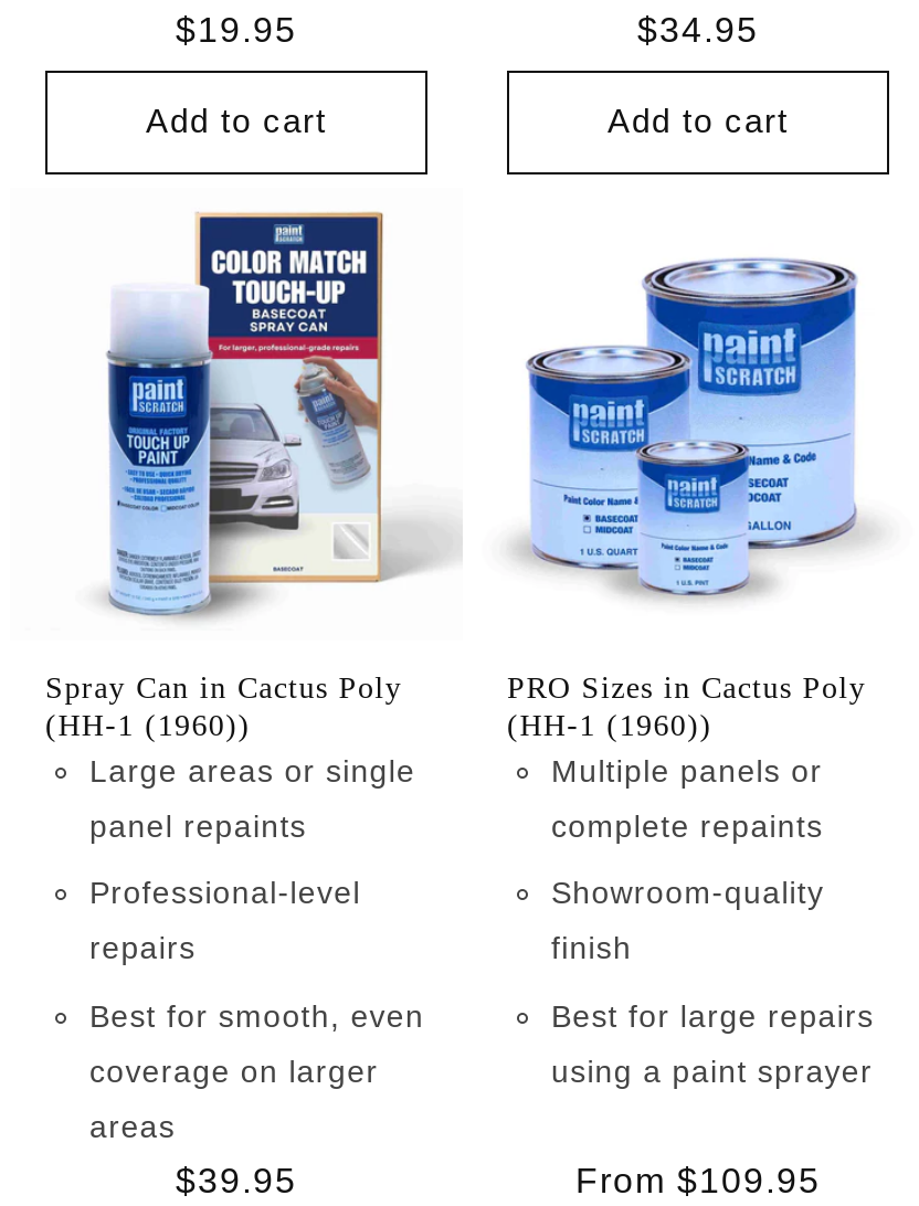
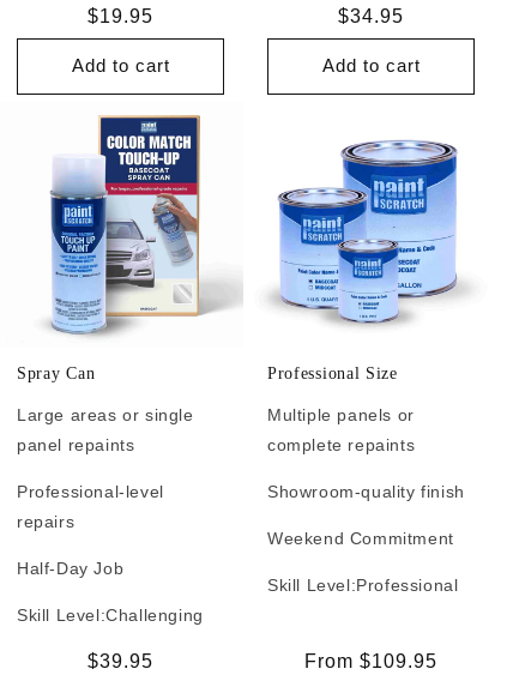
[45,670,402,741] Spray Can in Cactus Poly | (HH-1 (1960)) -> [17,364,95,382] Spray Can
[507,670,866,741] PRO Sizes in Cactus Poly | (HH-1 (1960)) -> [267,364,398,382] Professional Size
[551,875,874,1088] Showroom-quality | finish | Best for large repairs | using a paint sprayer -> [267,481,465,594] Showroom-quality finish | Weekend Commitment | Skill Level: Professional
[89,997,424,1143] Best for smooth, even | coverage on larger | areas -> [17,558,204,624] Half-Day Job | Skill Level: Challenging

